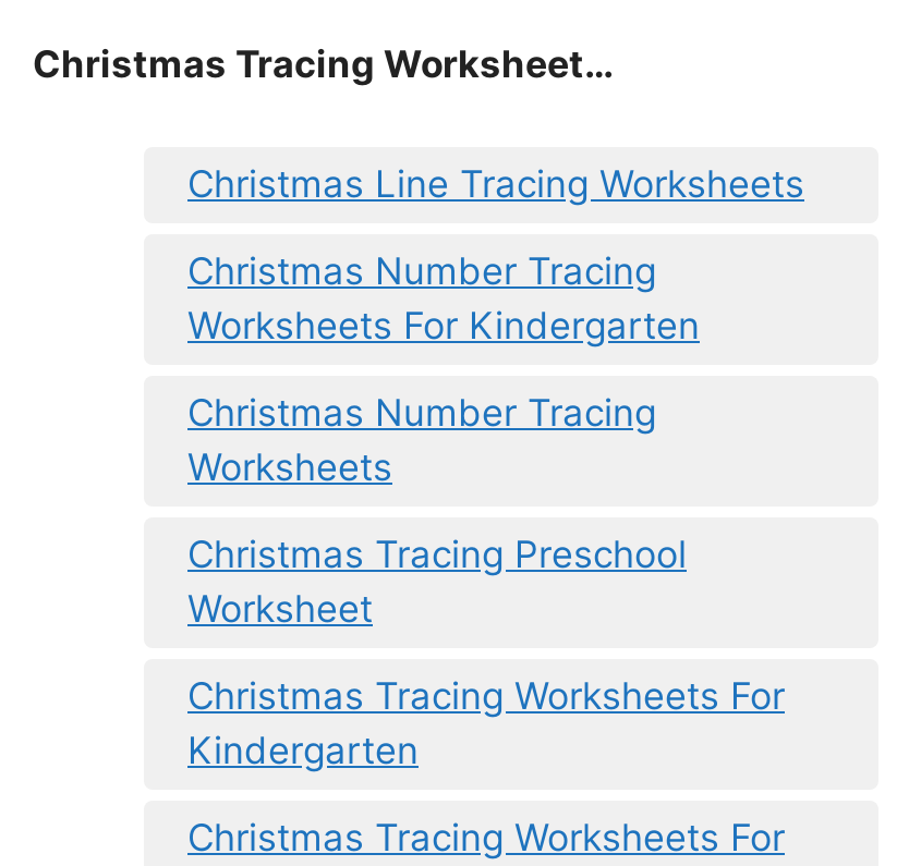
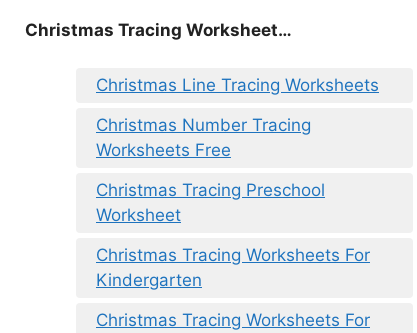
[187,305,700,490] Worksheets For Kindergarten | Christmas Number Tracing | Worksheets -> [96,140,231,160] Worksheets Free

